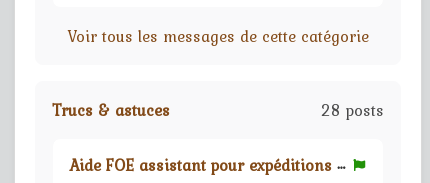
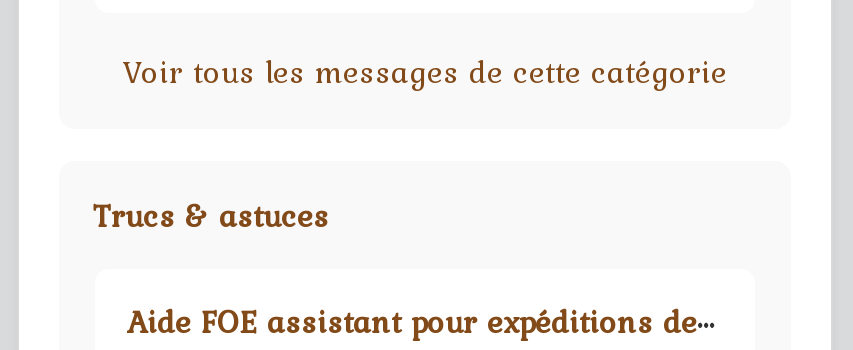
[321,98,384,122] 28 posts -> none

